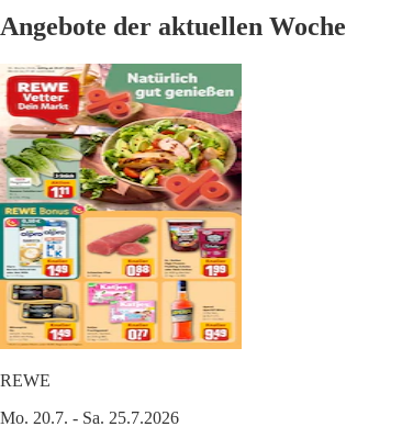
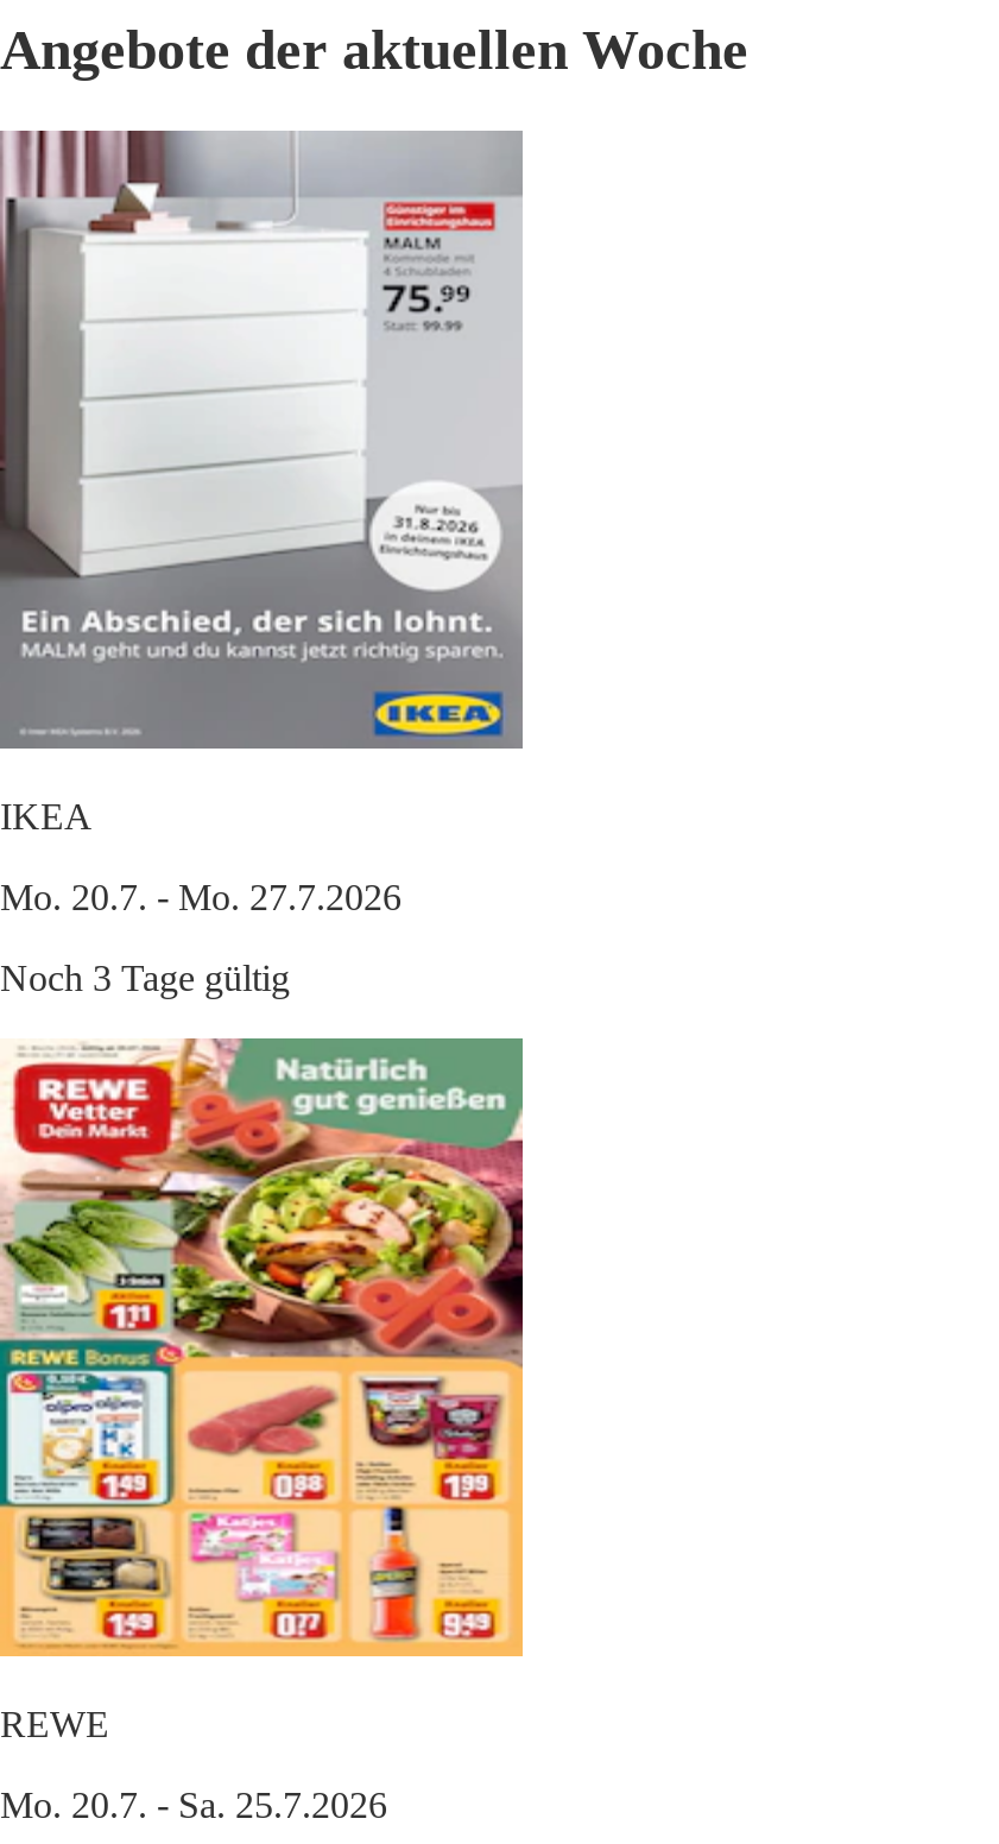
none -> [0,128,525,999] [image] | IKEA | Mo. 20.7. - Mo. 27.7.2026 | Noch 3 Tage gültig

